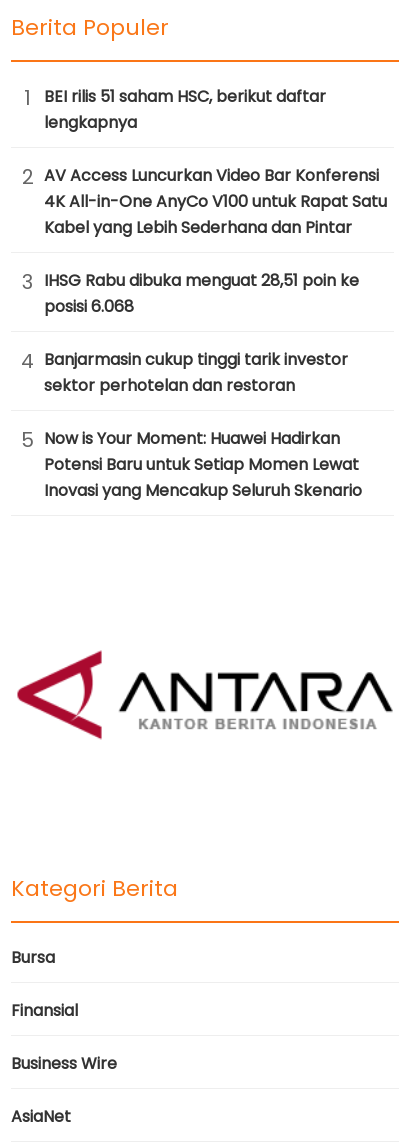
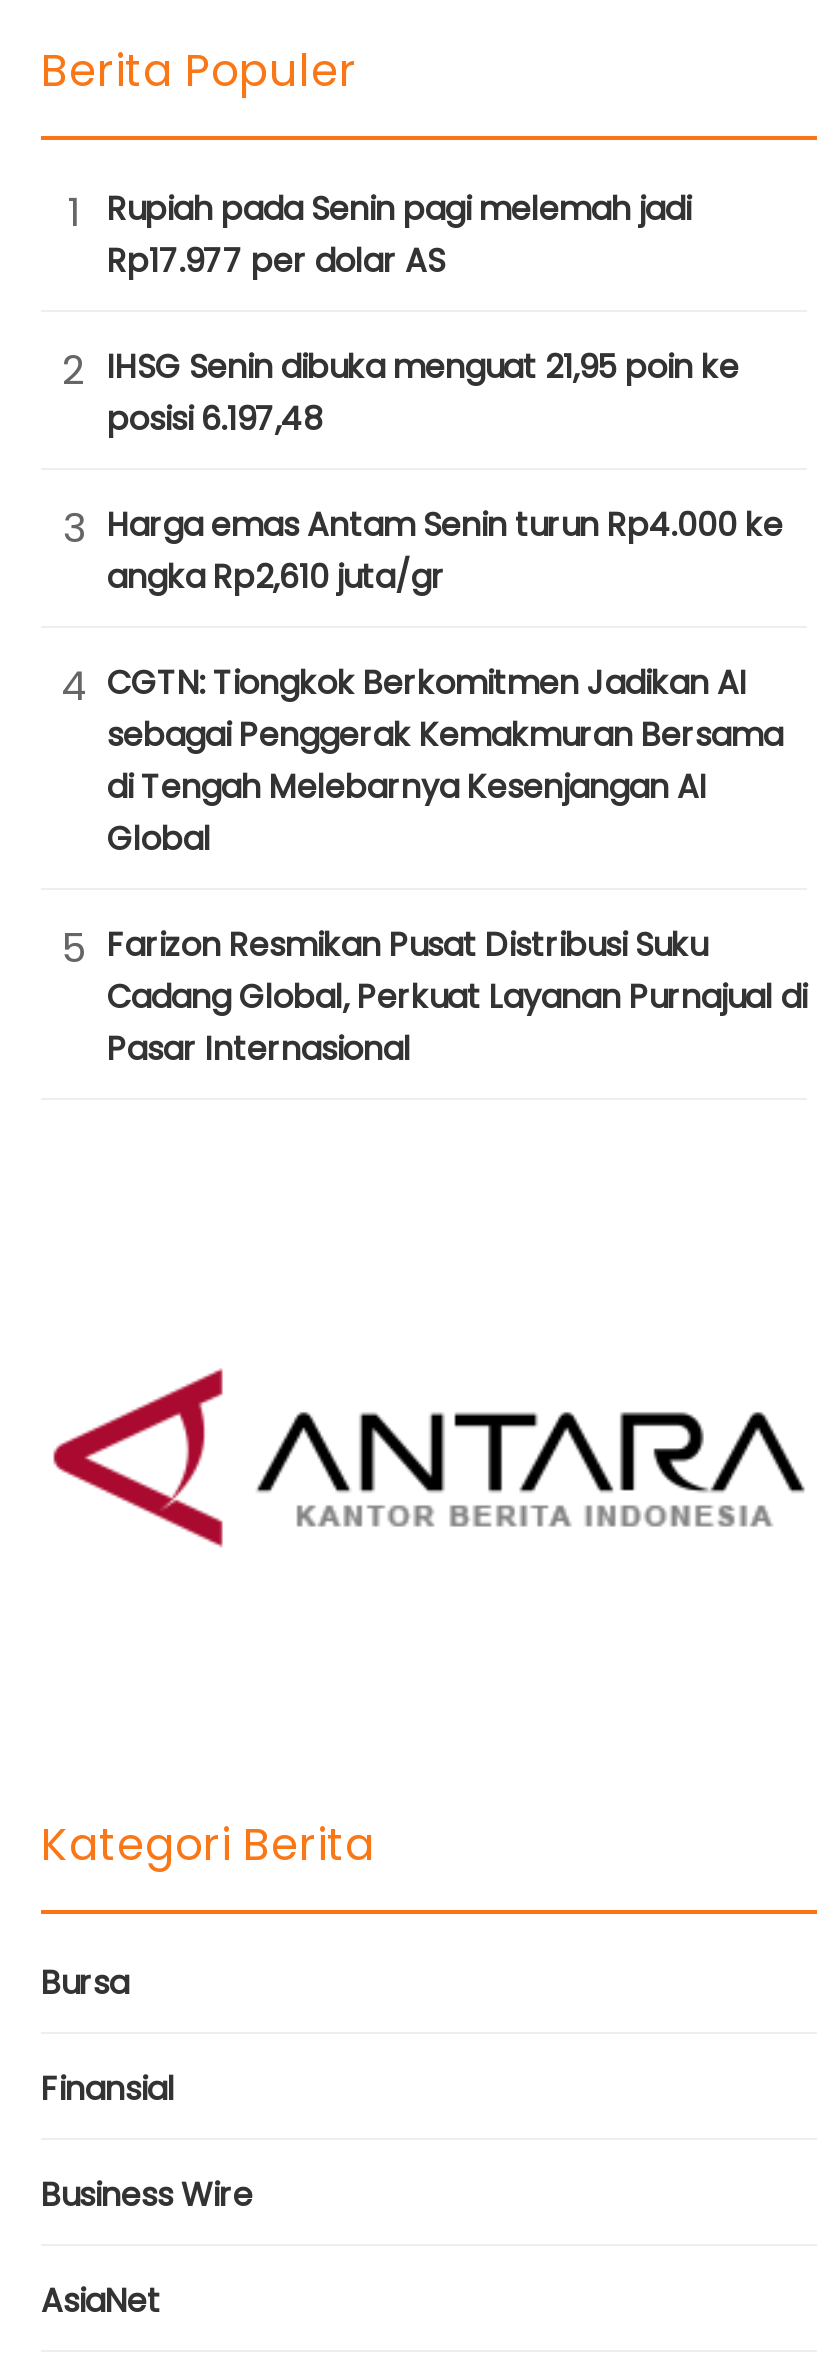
[24,84,326,134] 1 BEI rilis 51 saham HSC, berikut daftar | lengkapnya -> [67,183,691,283] 1 Rupiah pada Senin pagi melemah jadi | Rp17.977 per dolar AS
[21,163,387,239] 2 AV Access Luncurkan Video Bar Konferensi | 4K All-in-One AnyCo V100 untuk Rapat Satu | Kabel yang Lebih Sederhana dan Pintar -> [62,341,739,441] 2 IHSG Senin dibuka menguat 21,95 poin ke | posisi 6.197,48
[22,268,359,318] 3 IHSG Rabu dibuka menguat 28,51 poin ke | posisi 6.068 -> [63,499,783,599] 3 Harga emas Antam Senin turun Rp4.000 ke | angka Rp2,610 juta/gr
[21,347,348,397] 4 Banjarmasin cukup tinggi tarik investor | sektor perhotelan dan restoran -> [61,657,783,861] 4 CGTN: Tiongkok Berkomitmen Jadikan AI | sebagai Penggerak Kemakmuran Bersama | di Tengah Melebarnya Kesenjangan AI | Global
[21,426,362,502] 5 Now is Your Moment: Huawei Hadirkan | Potensi Baru untuk Setiap Momen Lewat | Inovasi yang Mencakup Seluruh Skenario -> [61,919,807,1071] 5 Farizon Resmikan Pusat Distribusi Suku | Cadang Global, Perkuat Layanan Purnajual di | Pasar Internasional

